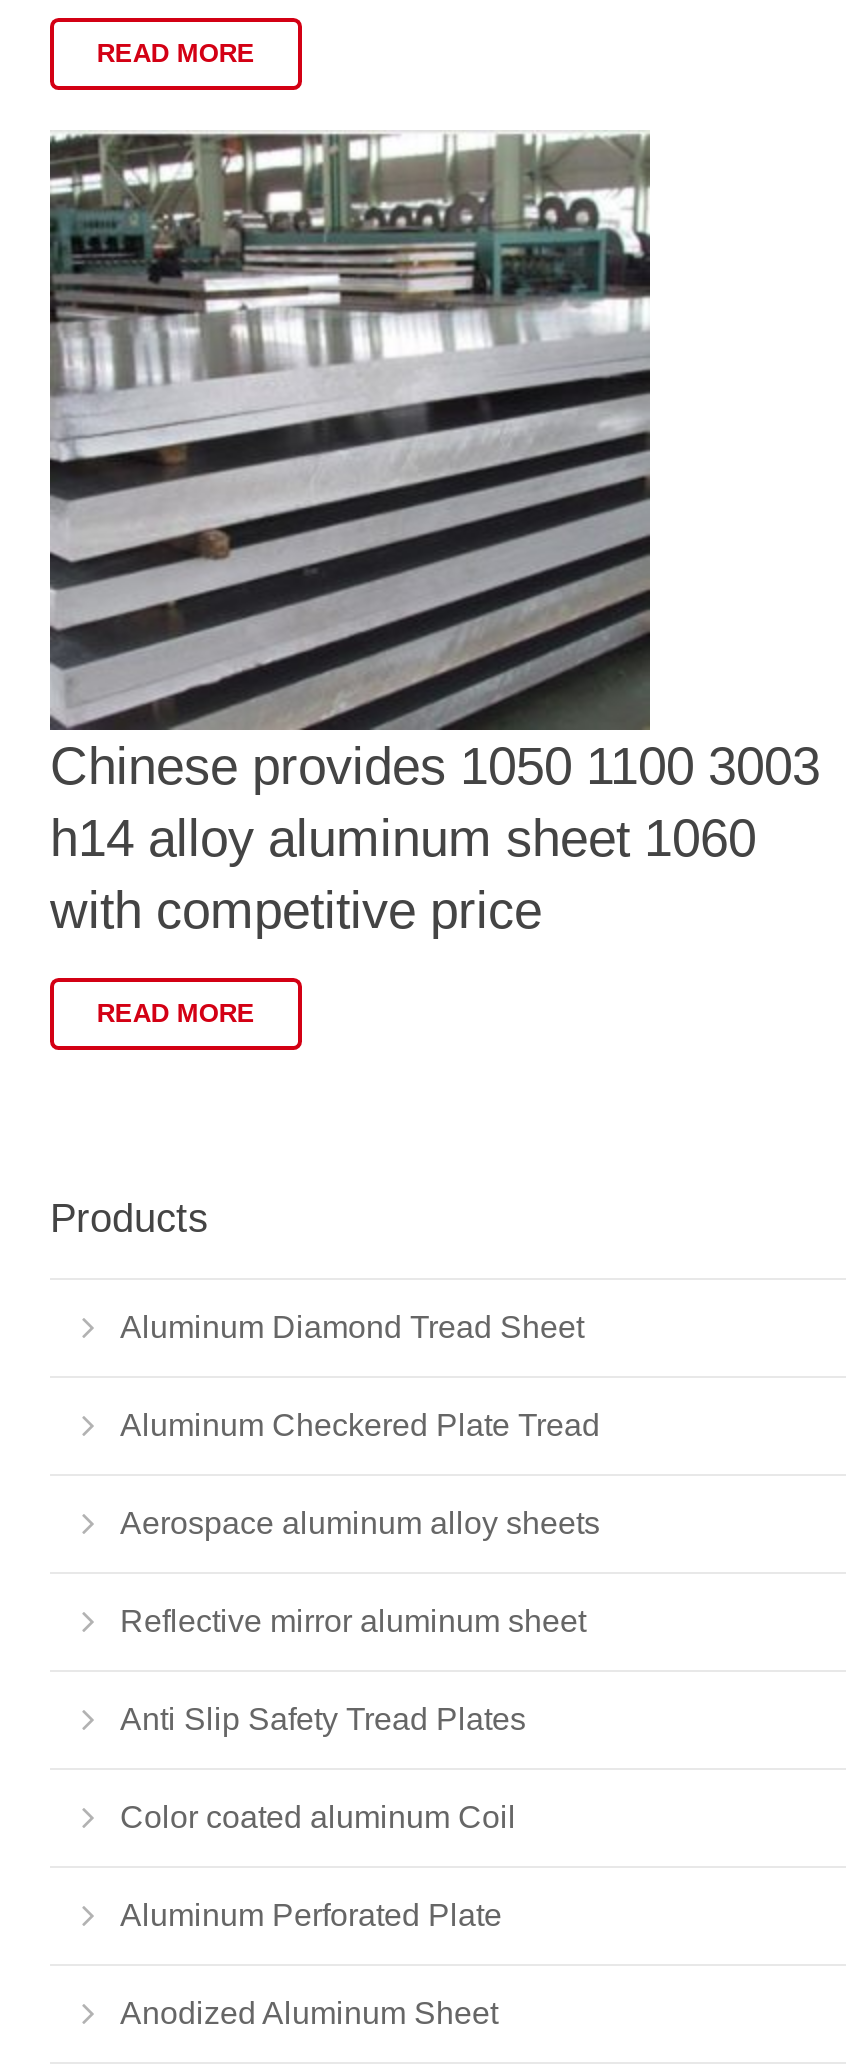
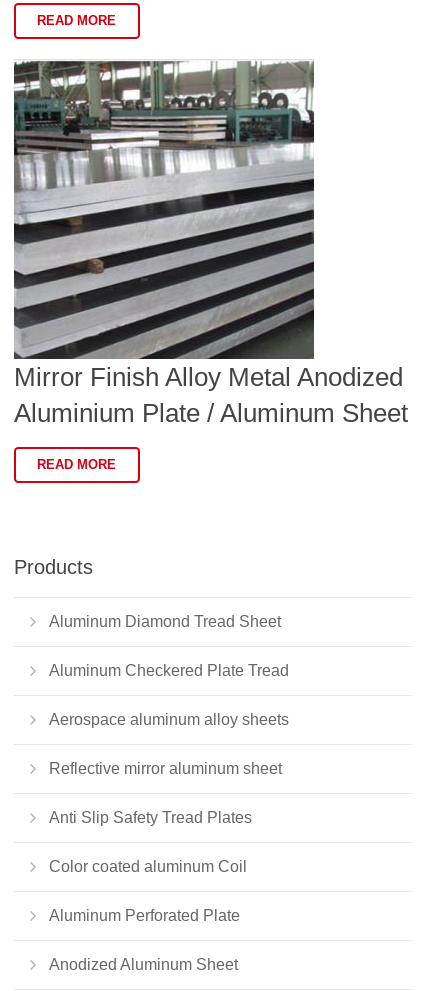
[50,736,820,940] Chinese provides 1050 1100 3003 | h14 alloy aluminum sheet 1060 | with competitive price -> [14,362,408,428] Mirror Finish Alloy Metal Anodized | Aluminium Plate / Aluminum Sheet

